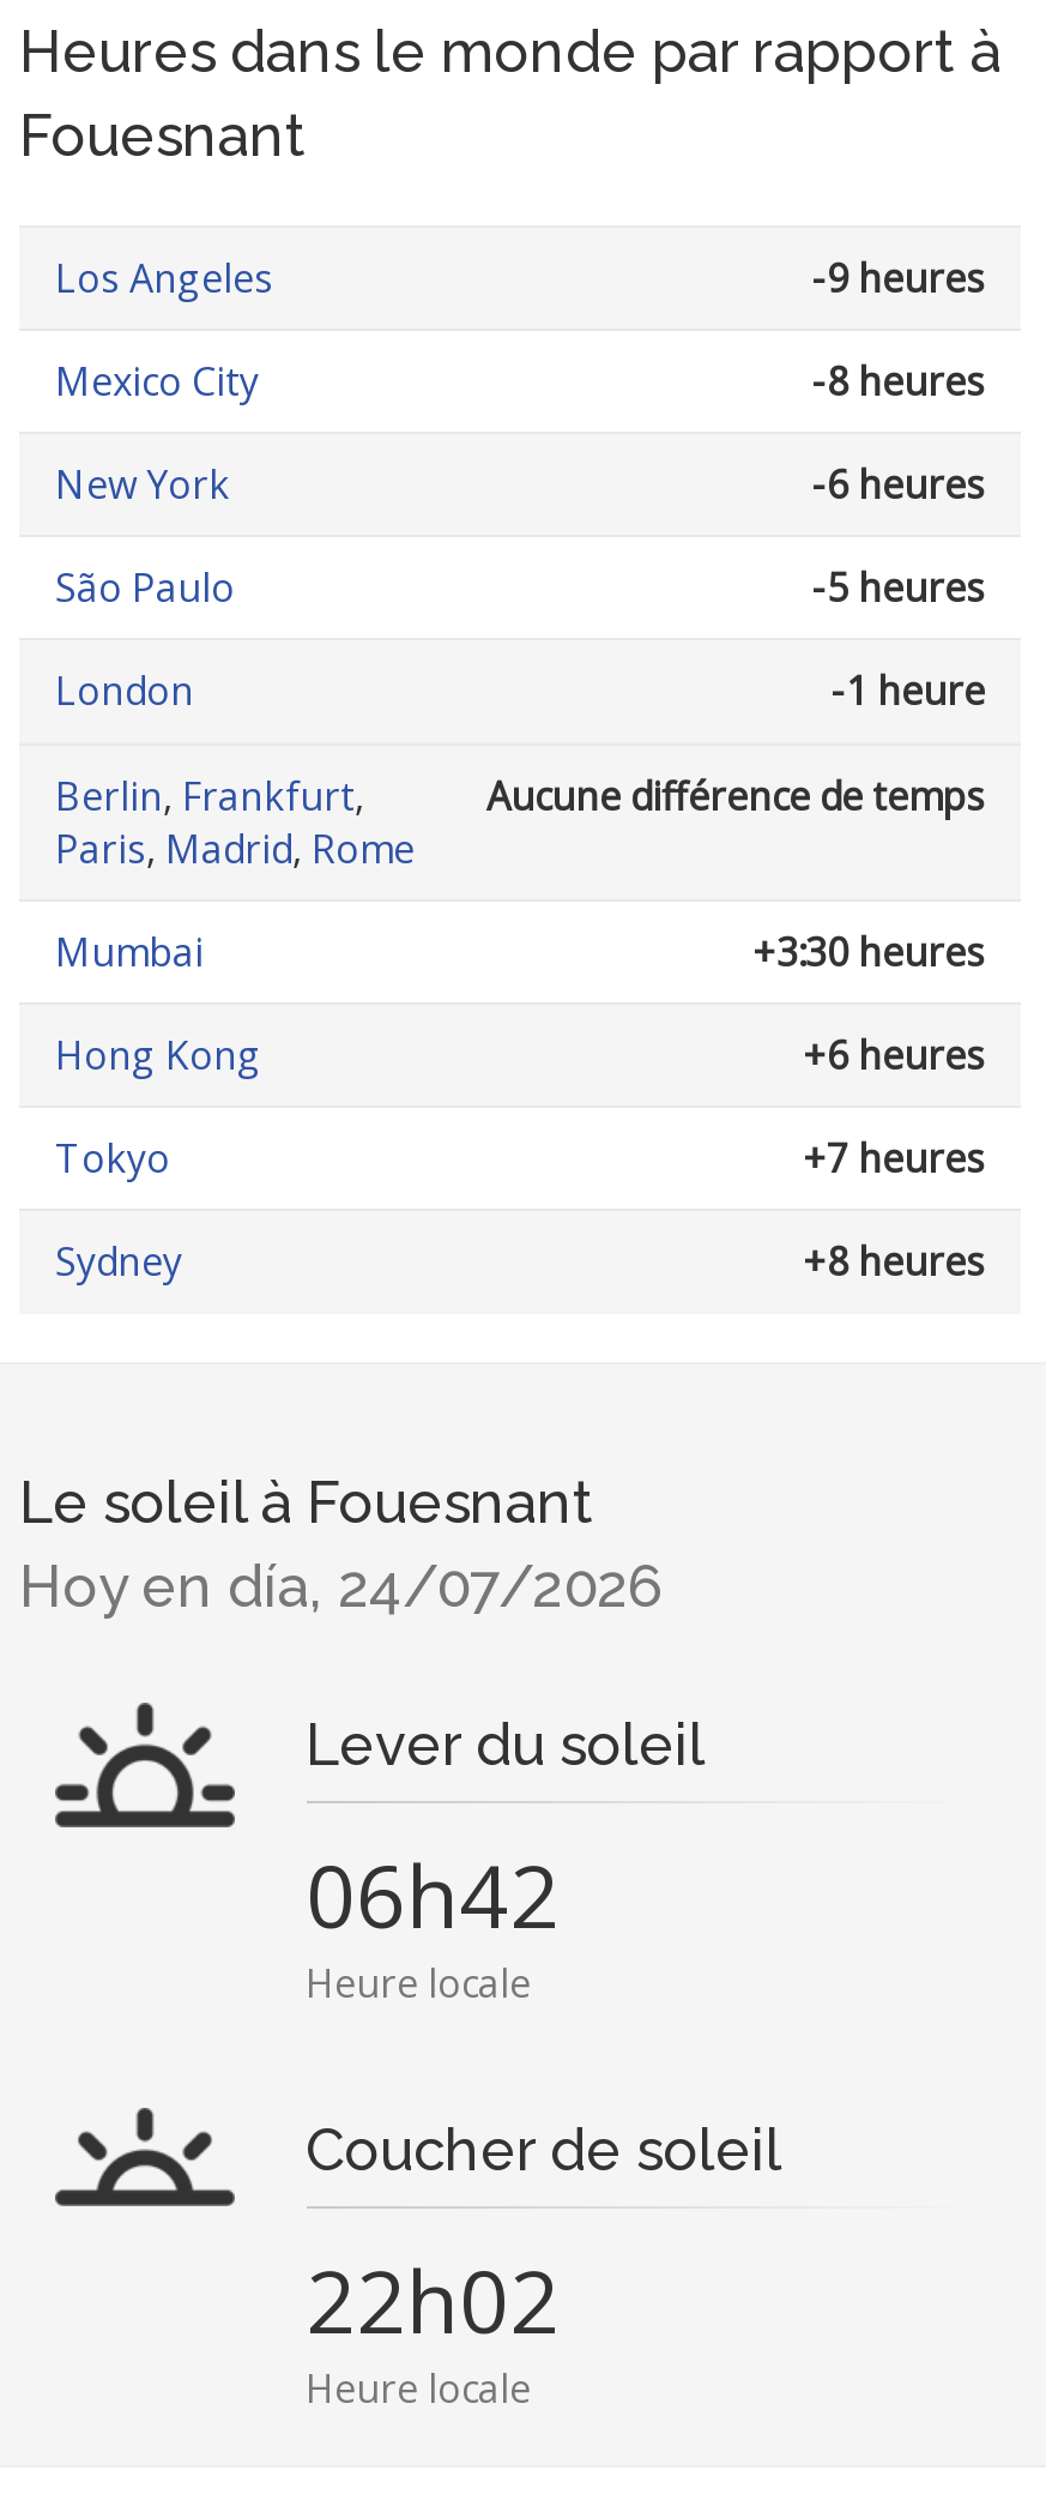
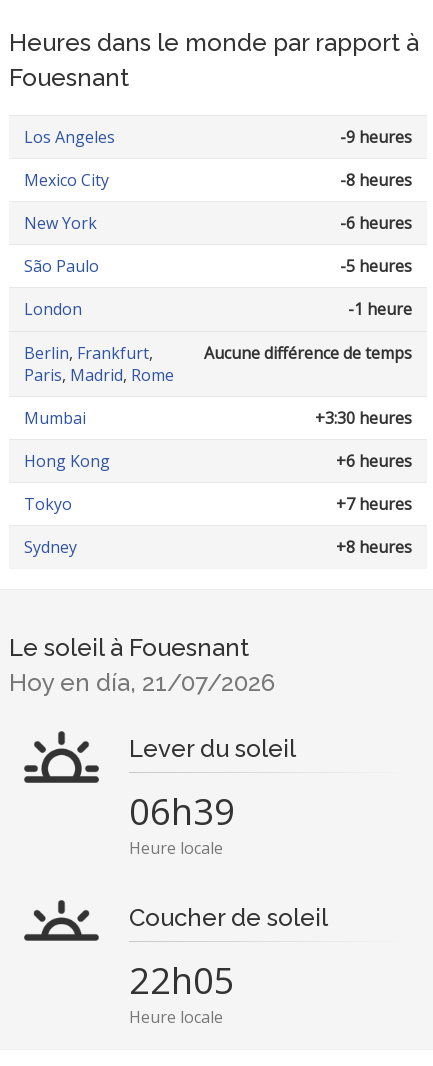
[19,1553,661,1622] Hoy en día, 24/07/2026 -> [9,668,275,697] Hoy en día, 21/07/2026
[306,1838,560,1956] 06h42 -> [128,787,234,836] 06h39
[306,2243,560,2361] 22h02 -> [128,956,234,1005] 22h05

